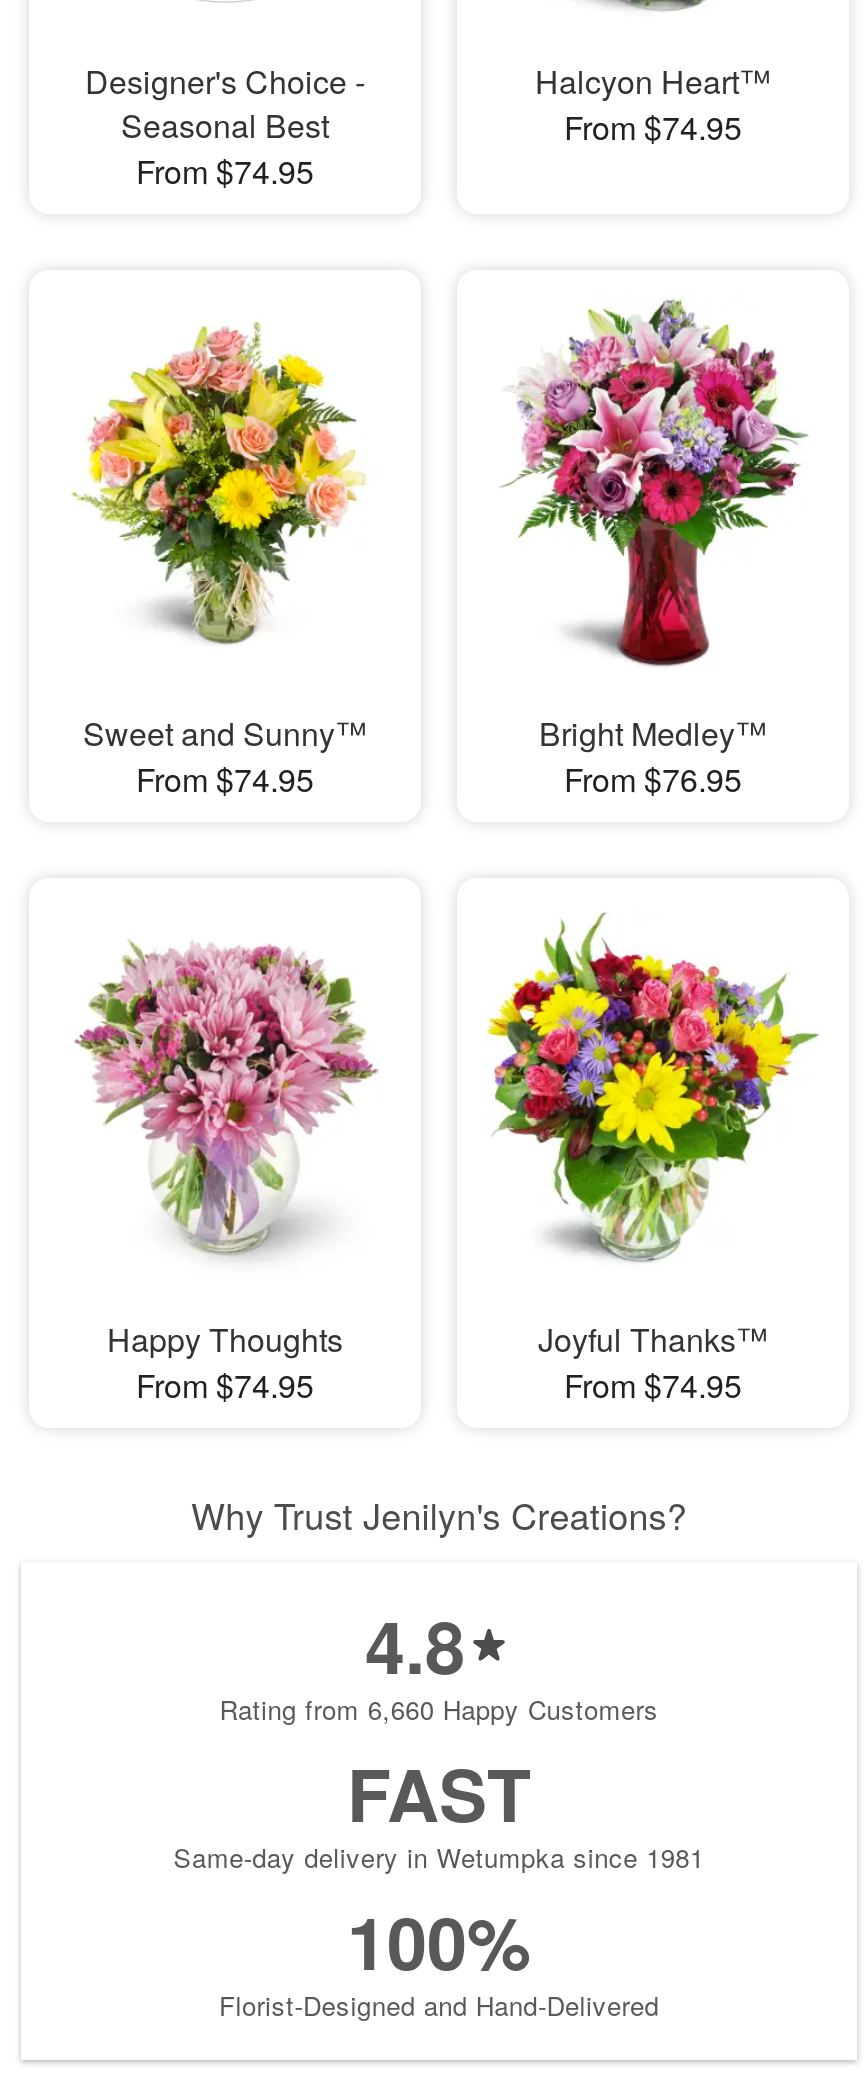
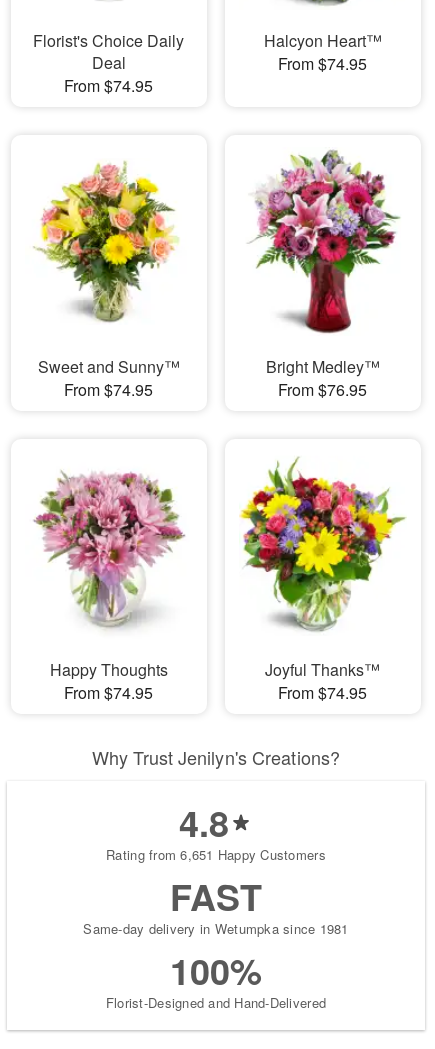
[85,59,365,149] Designer's Choice - | Seasonal Best -> [33,29,184,74] Florist's Choice Daily | Deal
[219,1690,659,1728] Rating from 6,660 Happy Customers -> [106,845,326,864] Rating from 6,651 Happy Customers

